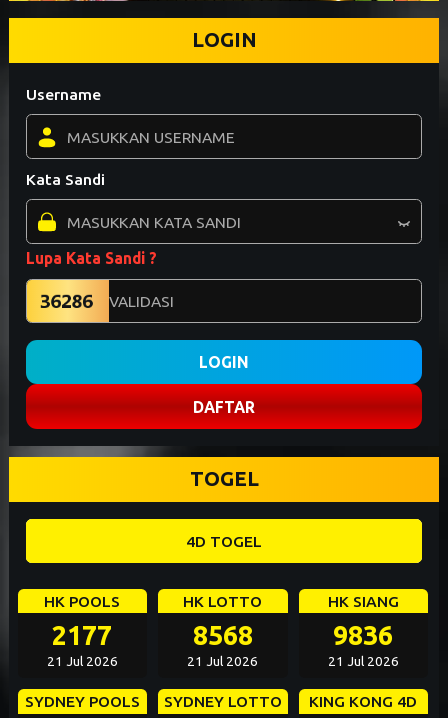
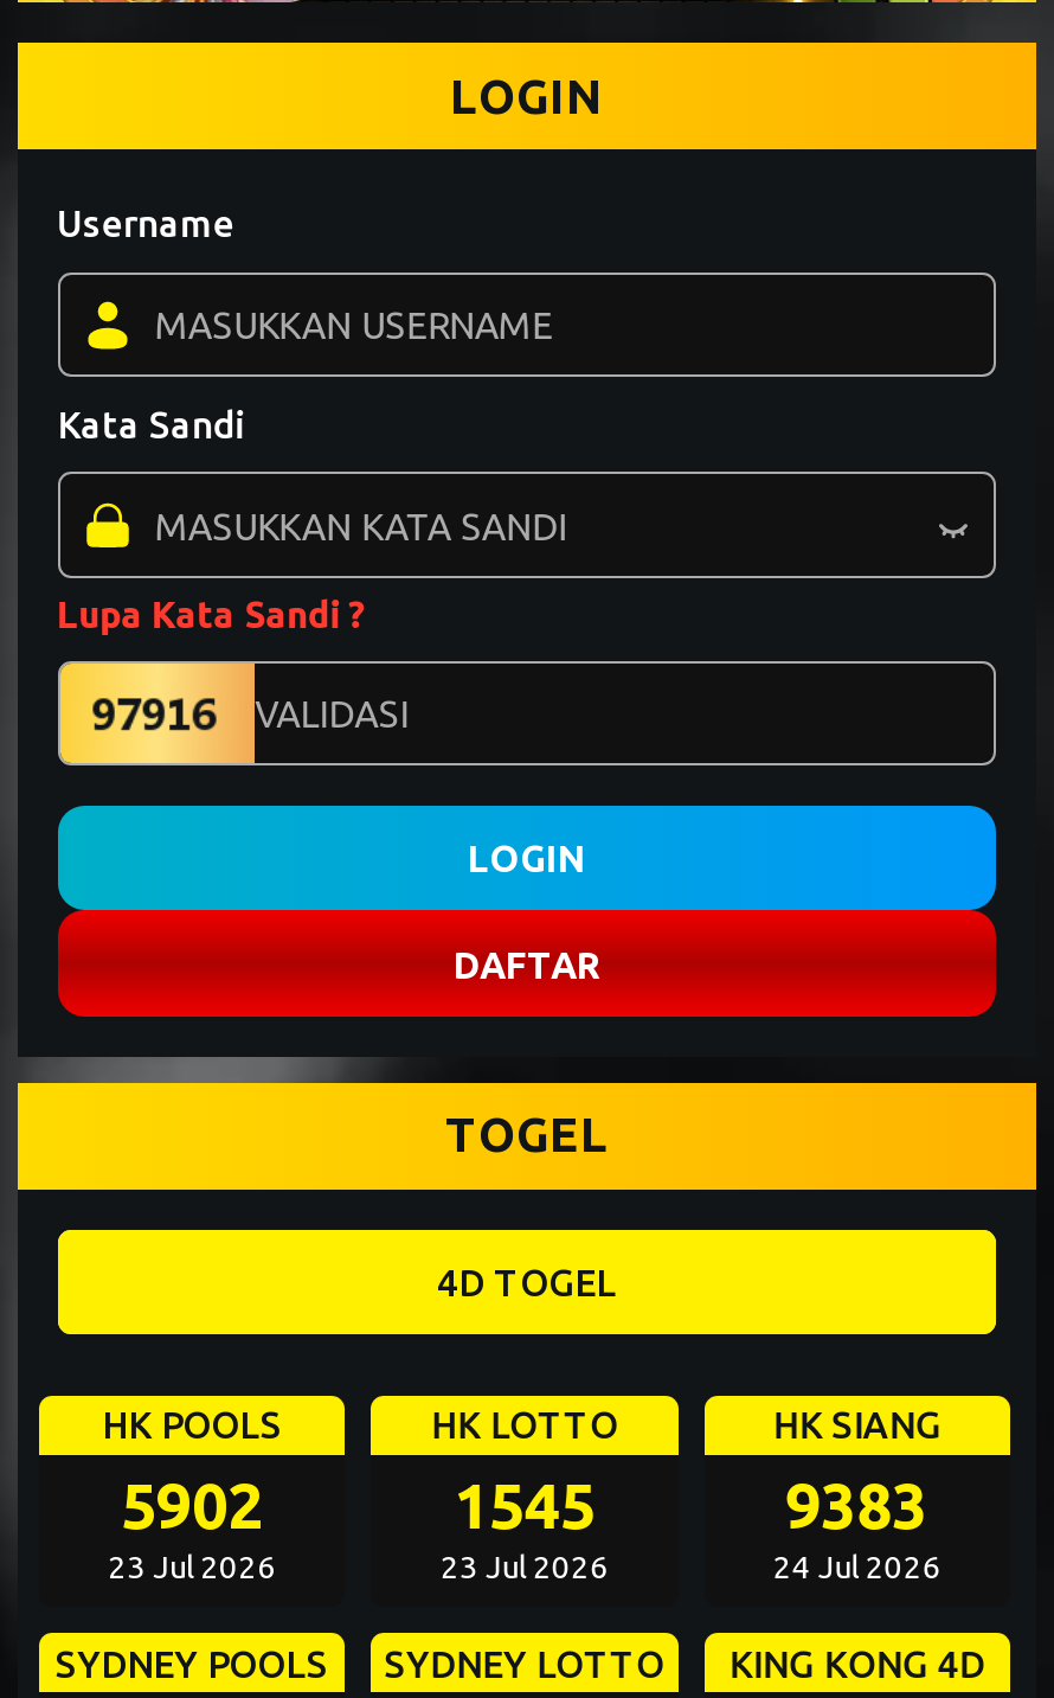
[52,620,112,650] 2177 -> [121,1470,263,1541] 5902
[193,620,253,650] 8568 -> [453,1470,595,1541] 1545
[333,620,393,650] 9836 -> [786,1470,928,1541] 9383
[47,654,118,669] 21 Jul 2026 -> [108,1549,276,1585] 23 Jul 2026
[187,654,258,669] 21 Jul 2026 -> [440,1549,608,1585] 23 Jul 2026
[328,654,399,669] 21 Jul 2026 -> [773,1549,941,1585] 24 Jul 2026

